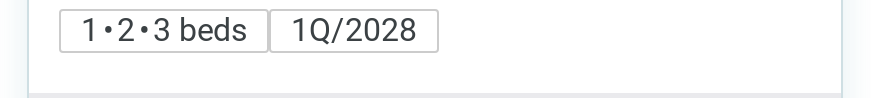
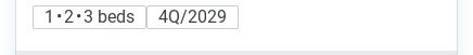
[81,11,417,49] 1 • 2 • 3 beds 1Q/2028 -> [44,6,227,27] 1 • 2 • 3 beds 4Q/2029

